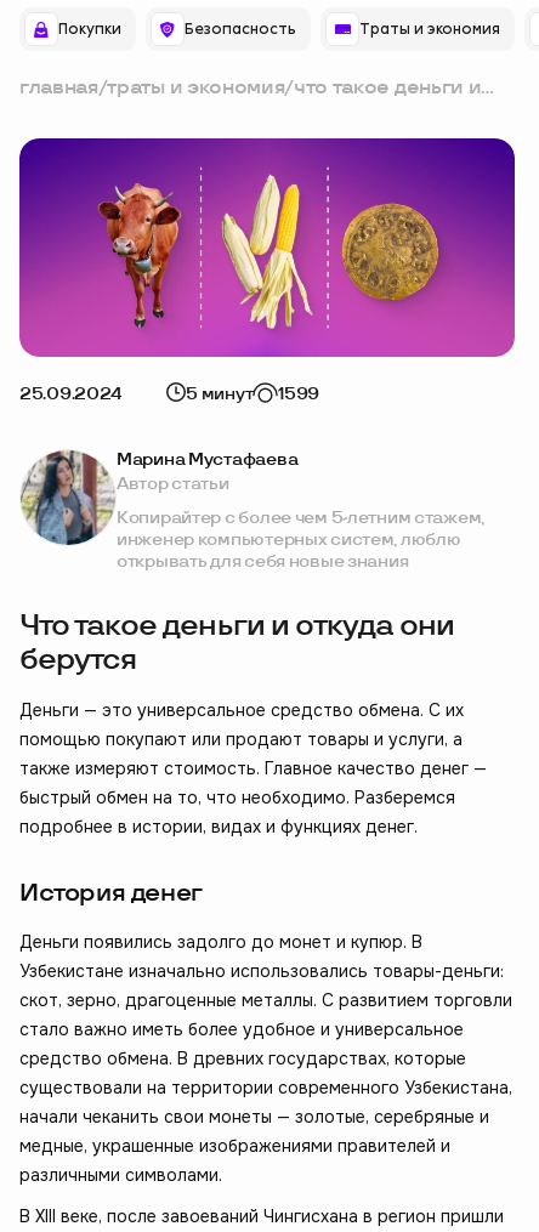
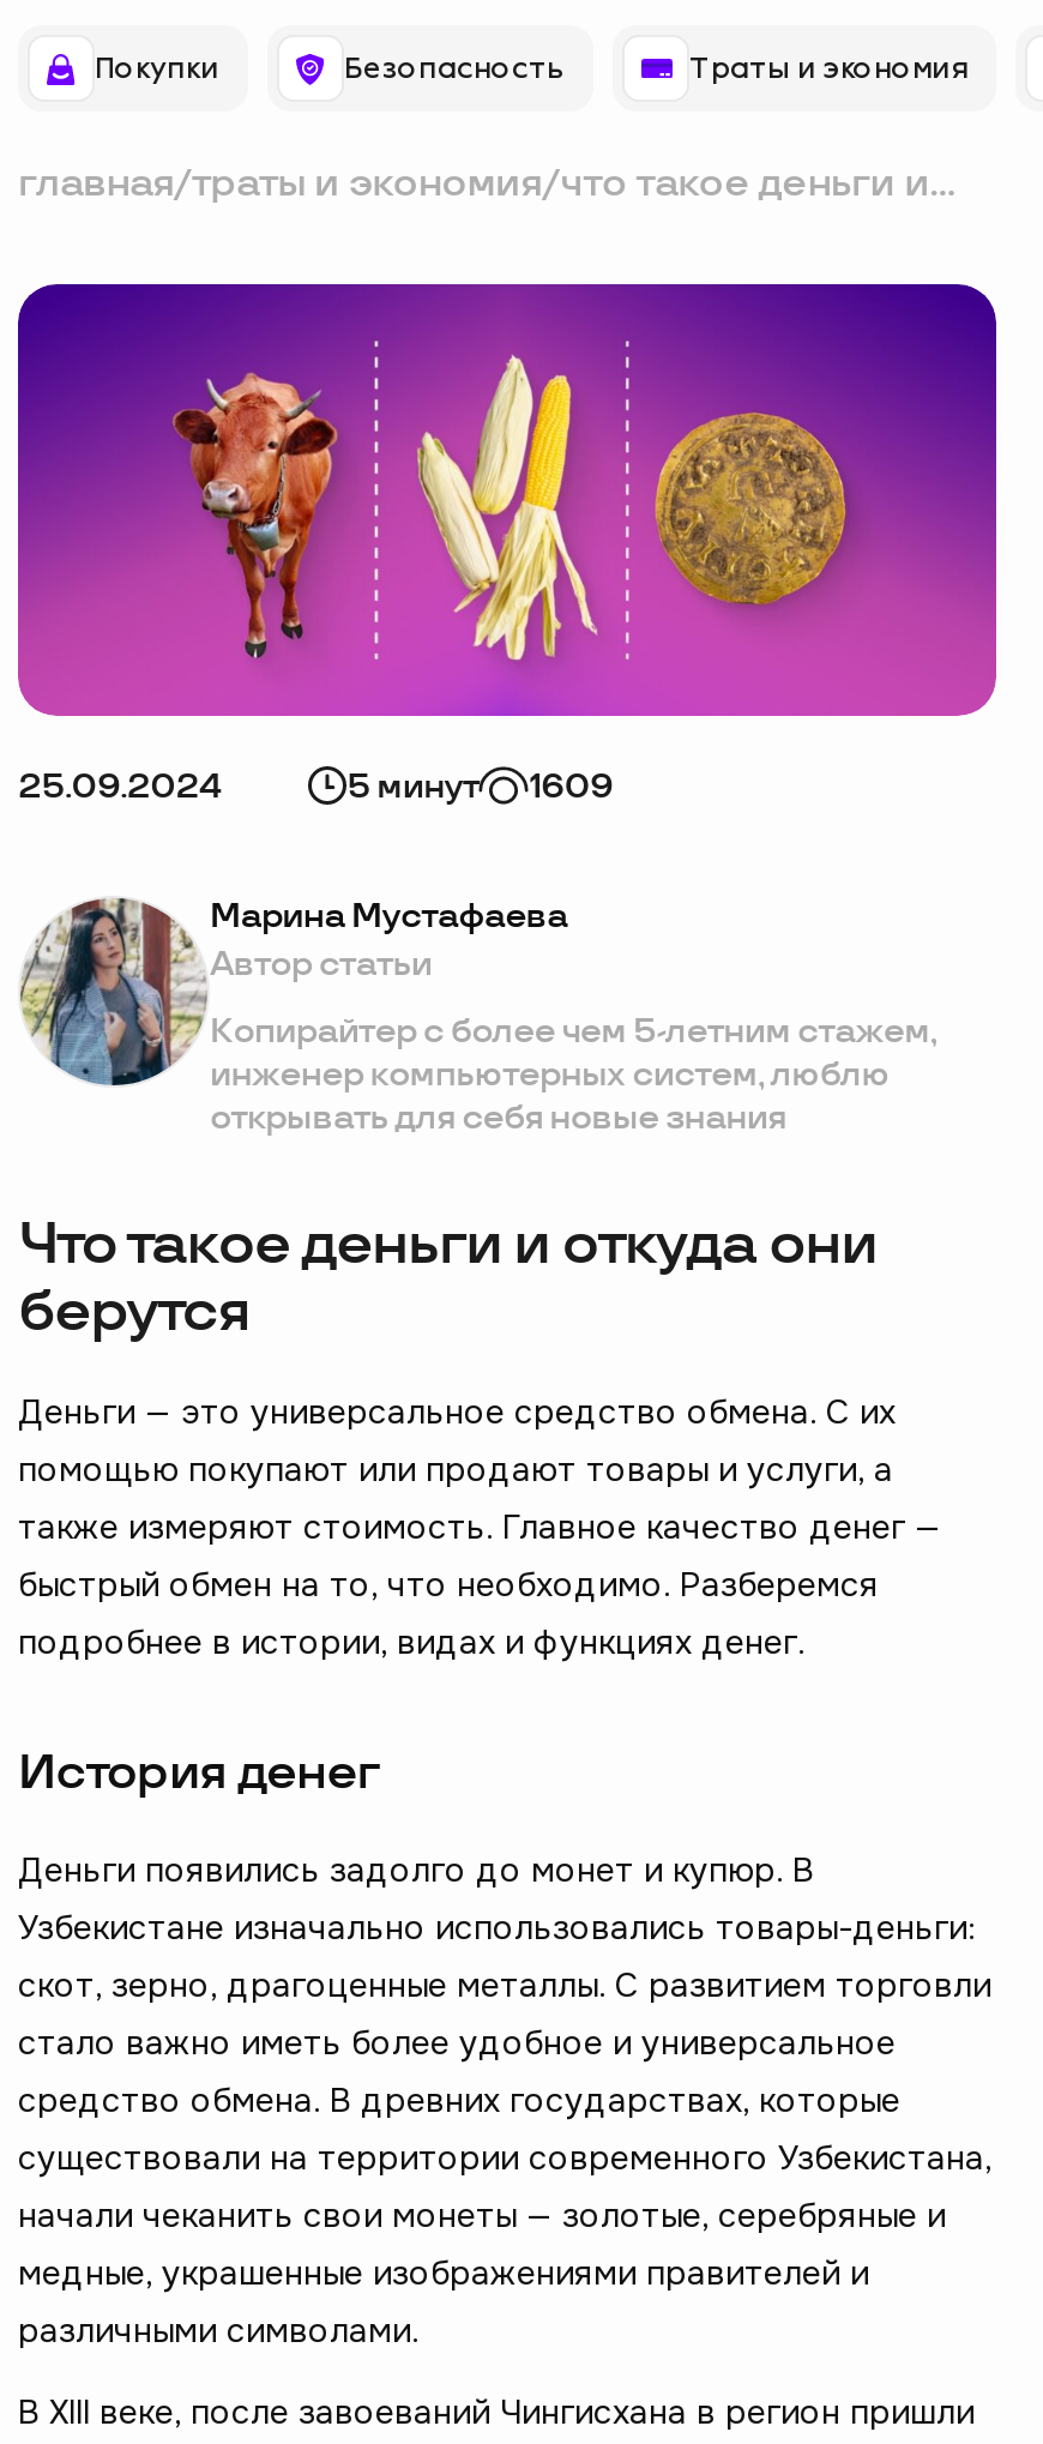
[186,383,319,404] 5 минут 1599 -> [347,767,613,808] 5 минут 1609

